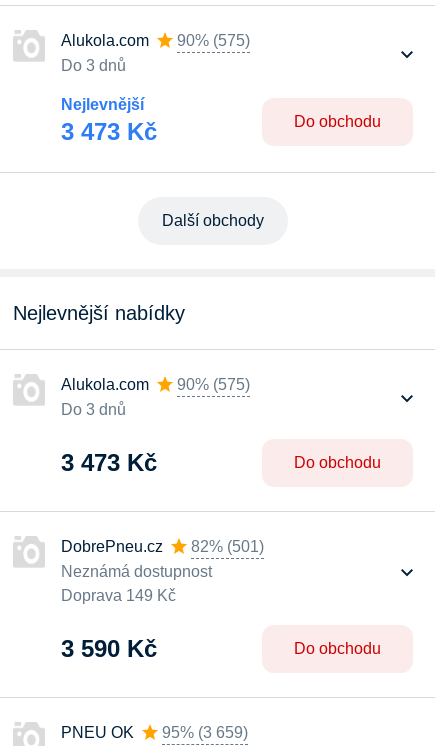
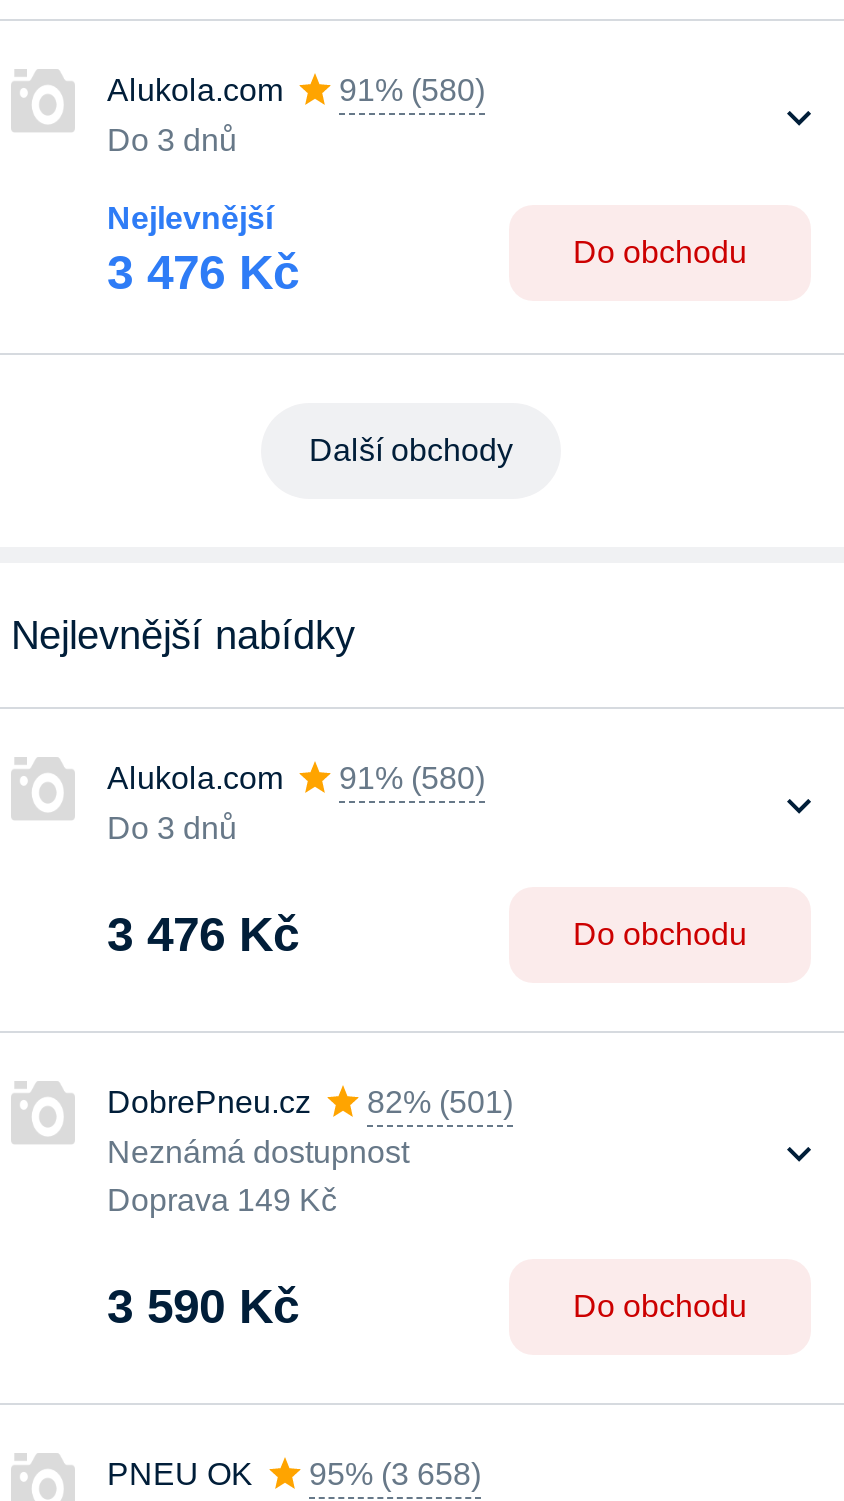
[61,32,250,49] Alukola.com 90% (575) -> [107,73,485,107] Alukola.com 91% (580)
[61,118,157,145] 3 473 Kč -> [107,245,299,299] 3 476 Kč
[61,376,250,393] Alukola.com 90% (575) -> [107,761,485,795] Alukola.com 91% (580)
[61,449,157,476] 3 473 Kč -> [107,907,299,961] 3 476 Kč
[61,724,248,741] PNEU OK 95% (3 659) -> [107,1457,481,1491] PNEU OK 95% (3 658)

